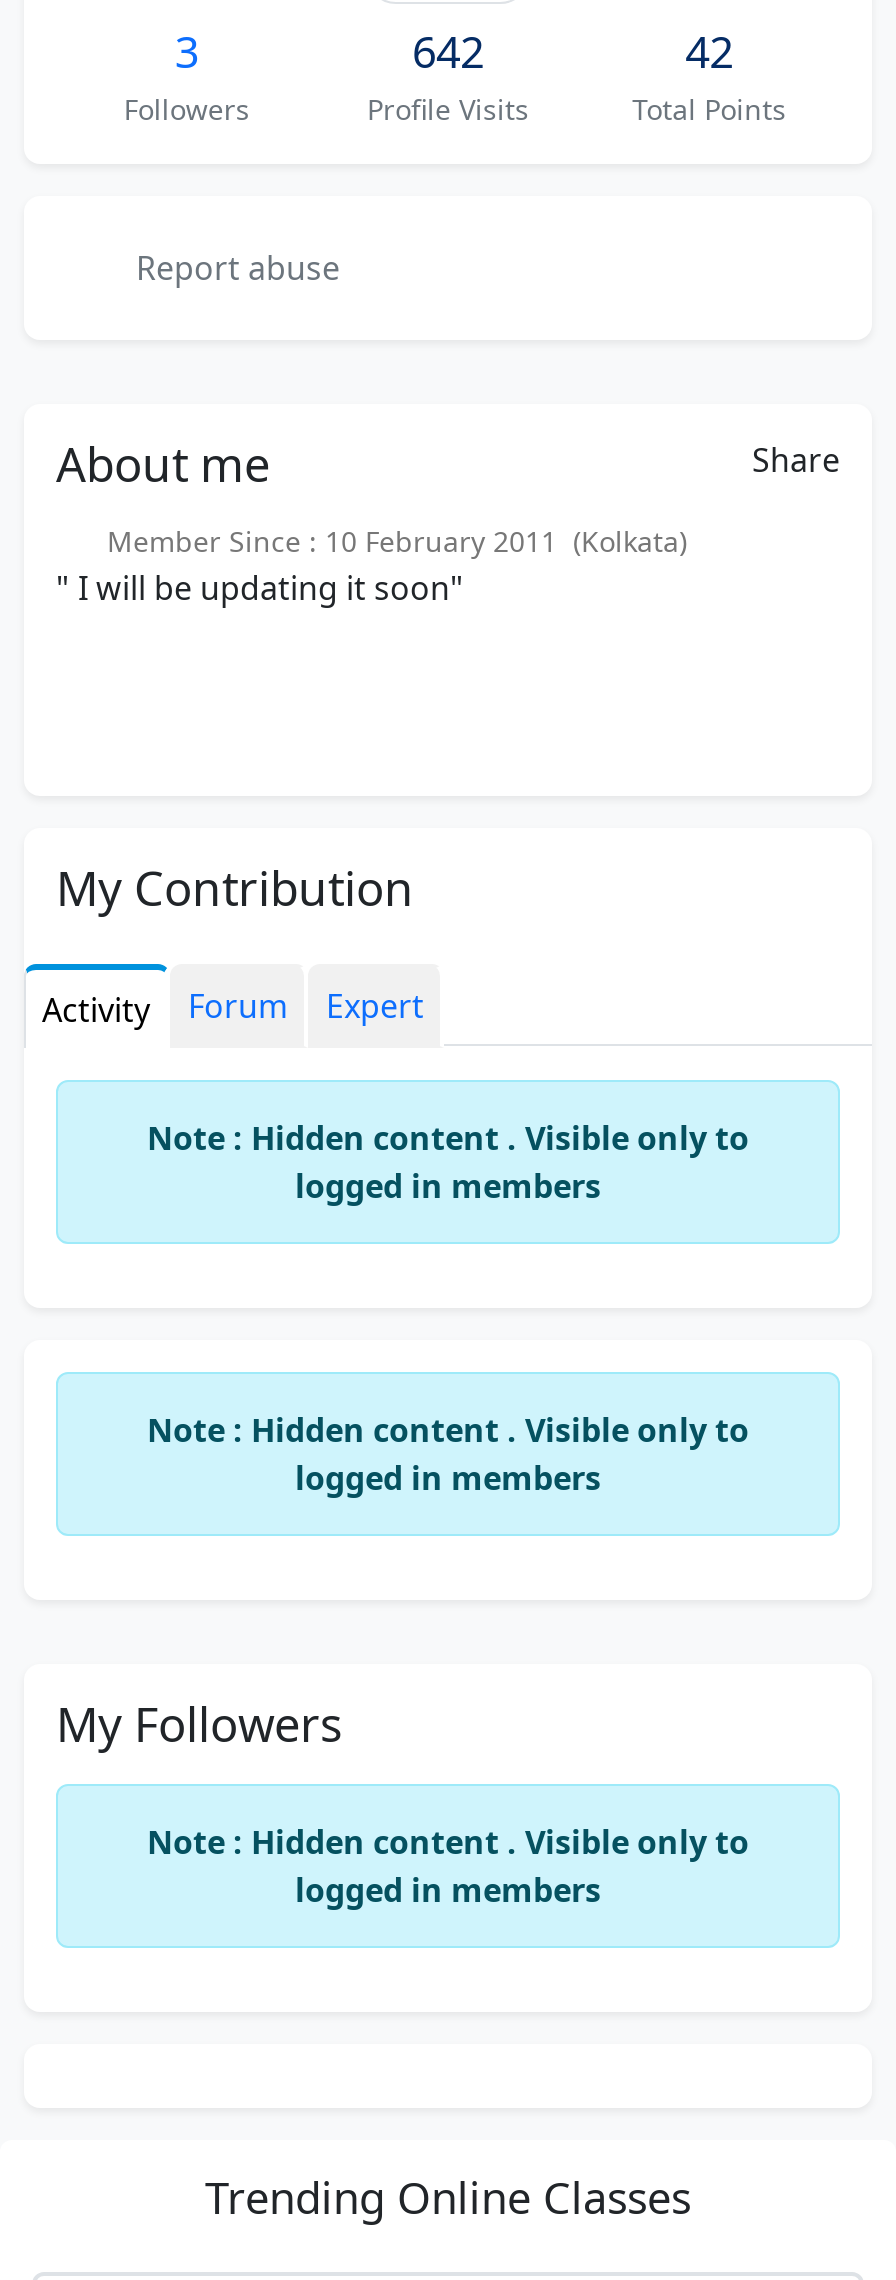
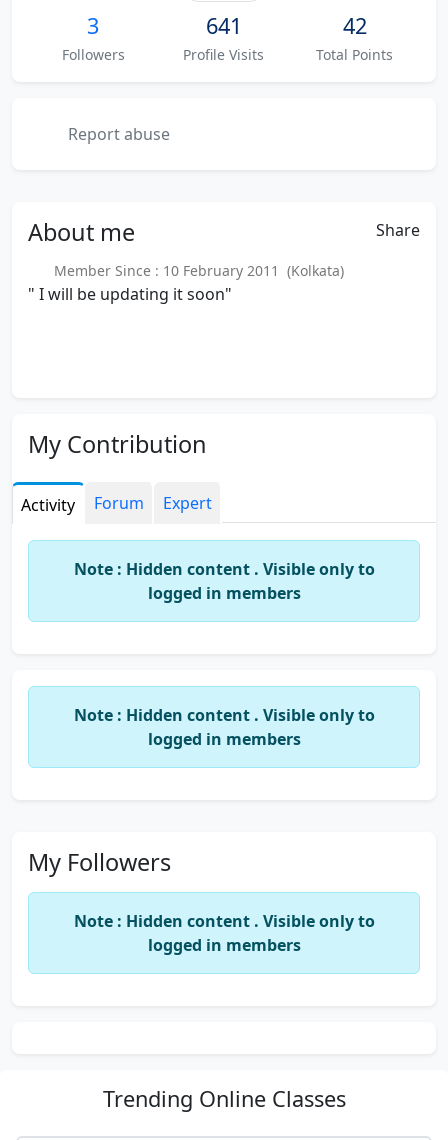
[412,22,484,80] 642 -> [206,11,242,40] 641

